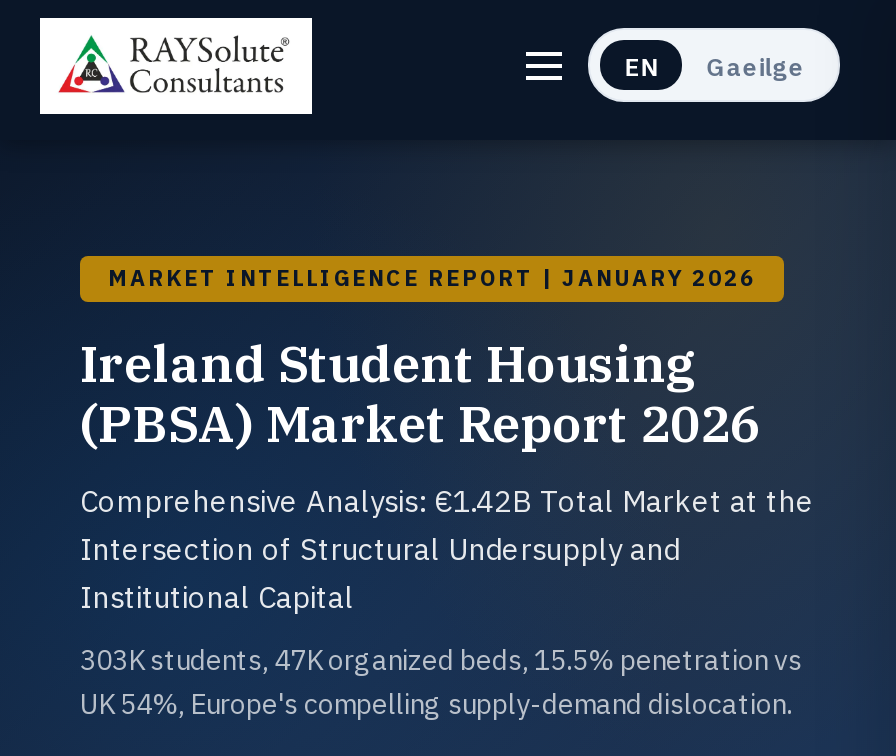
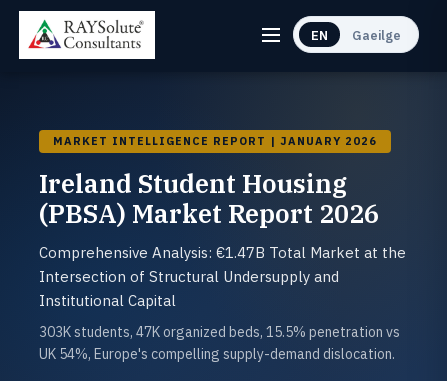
[80,482,814,520] Comprehensive Analysis: €1.42B Total Market at the -> [39,243,406,262] Comprehensive Analysis: €1.47B Total Market at the

